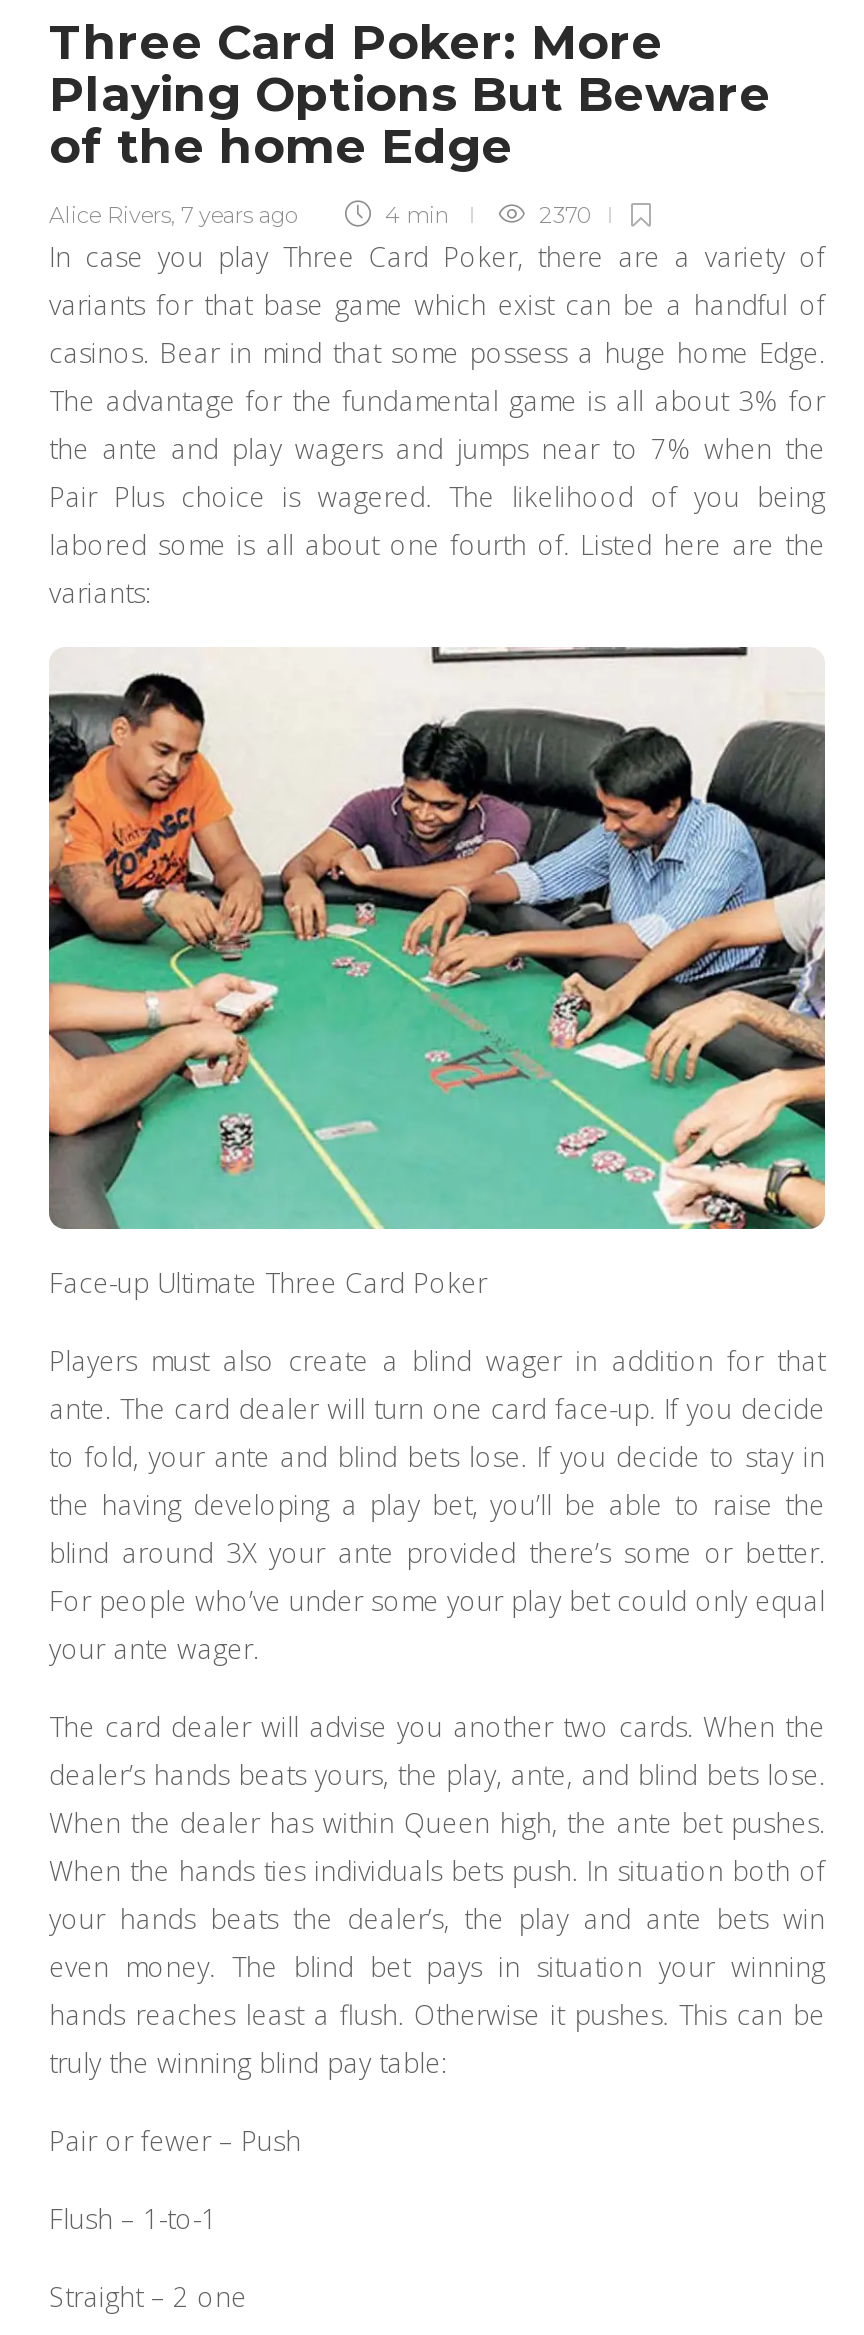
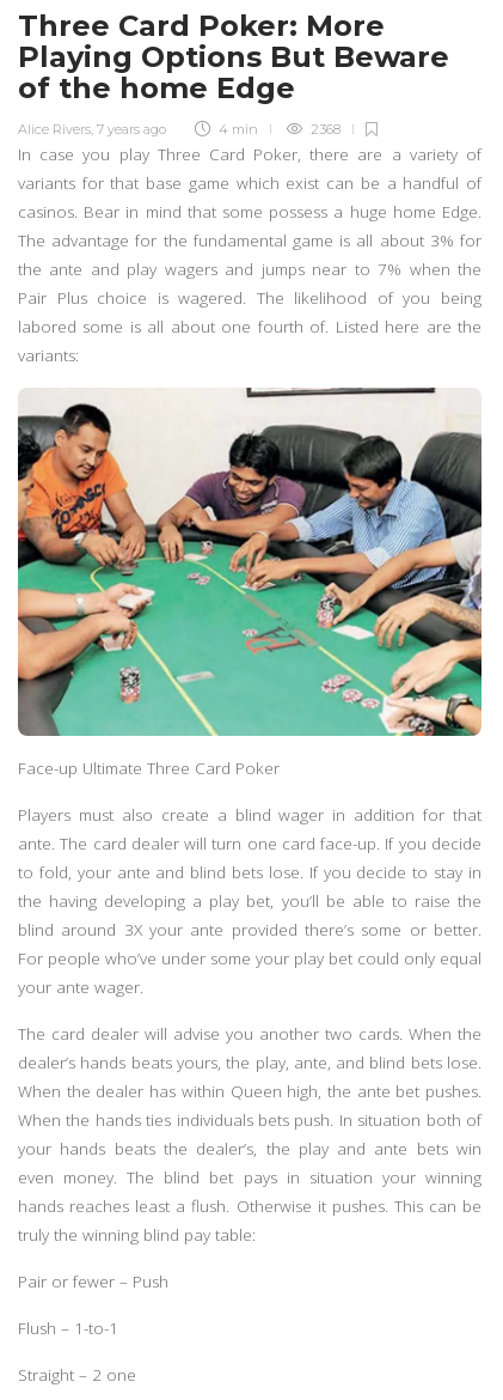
[533,201,589,229] 2370 -> [307,121,341,138] 2368

